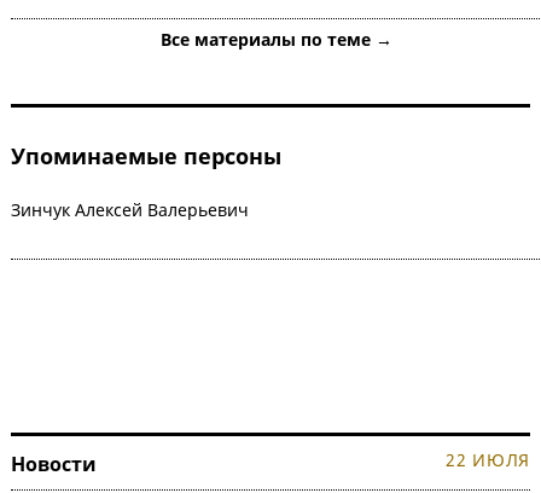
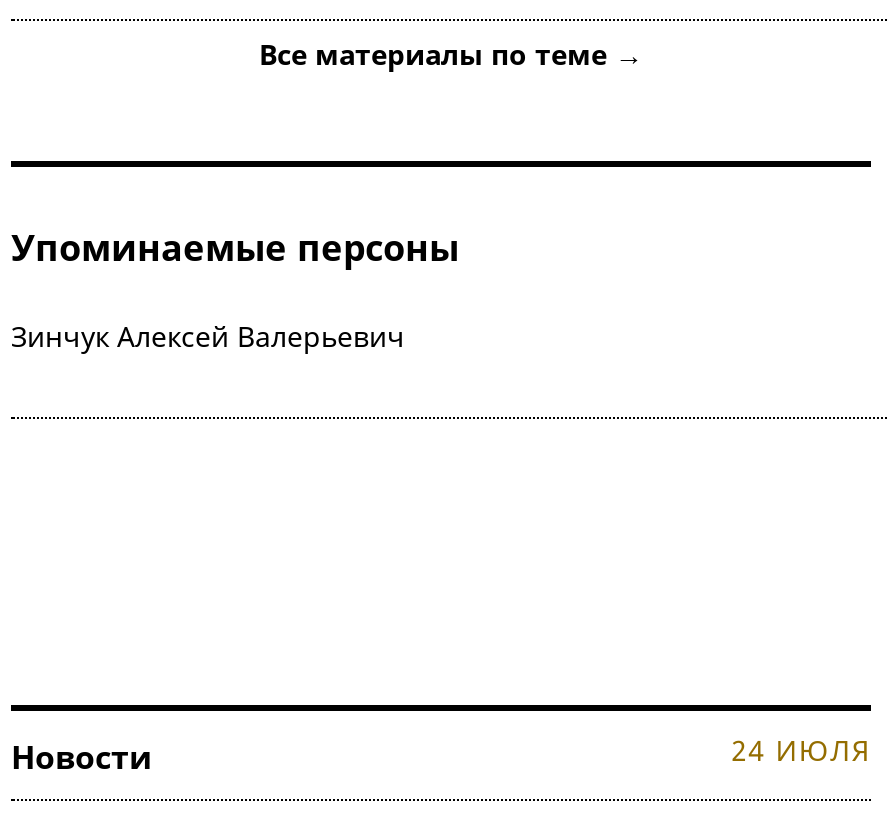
[446,448,530,471] 22 ИЮЛЯ -> [731,730,871,768] 24 ИЮЛЯ

